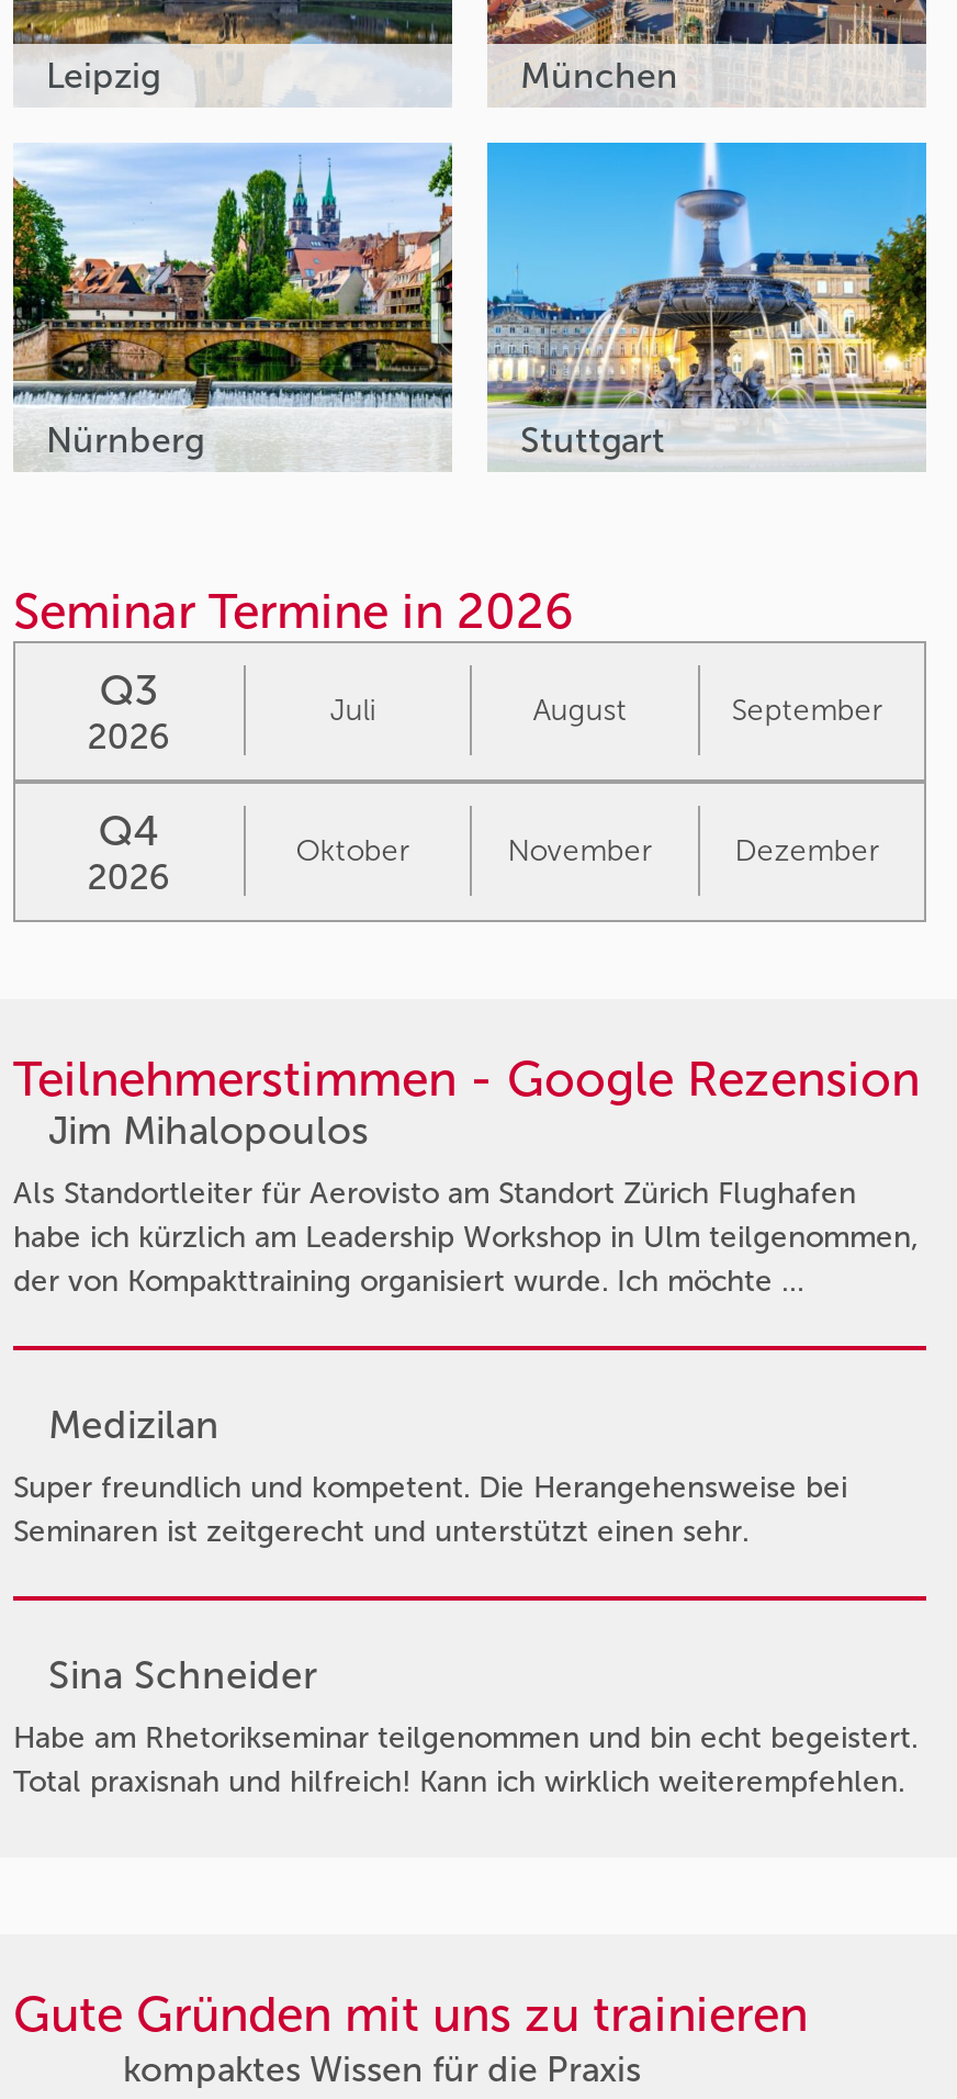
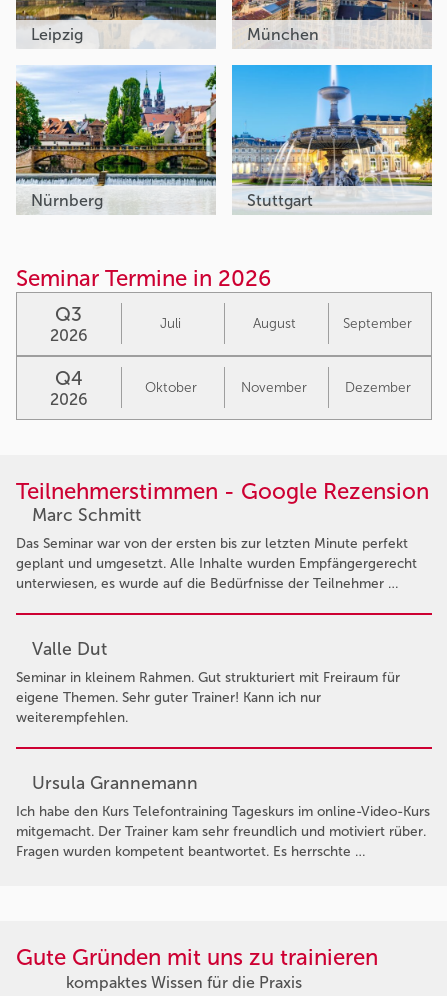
[13,1106,917,1299] Jim Mihalopoulos | Als Standortleiter für Aerovisto am Standort Zürich Flughafen | habe ich kürzlich am Leadership Workshop in Ulm teilgenommen, | der von Kompakttraining organisiert wurde. Ich möchte … -> [16,504,417,592] Marc Schmitt | Das Seminar war von der ersten bis zur letzten Minute perfekt | geplant und umgesetzt. Alle Inhalte wurden Empfängergerecht | unterwiesen, es wurde auf die Bedürfnisse der Teilnehmer …
[13,1400,847,1550] Medizilan | Super freundlich und kompetent. Die Herangehensweise bei | Seminaren ist zeitgerecht und unterstützt einen sehr. -> [16,638,400,726] Valle Dut | Seminar in kleinem Rahmen. Gut strukturiert mit Freiraum für | eigene Themen. Sehr guter Trainer! Kann ich nur | weiterempfehlen.
[13,1651,917,1800] Sina Schneider | Habe am Rhetorikseminar teilgenommen und bin echt begeistert. | Total praxisnah und hilfreich! Kann ich wirklich weiterempfehlen. -> [16,772,430,860] Ursula Grannemann | Ich habe den Kurs Telefontraining Tageskurs im online-Video-Kurs | mitgemacht. Der Trainer kam sehr freundlich und motiviert rüber. | Fragen wurden kompetent beantwortet. Es herrschte …

